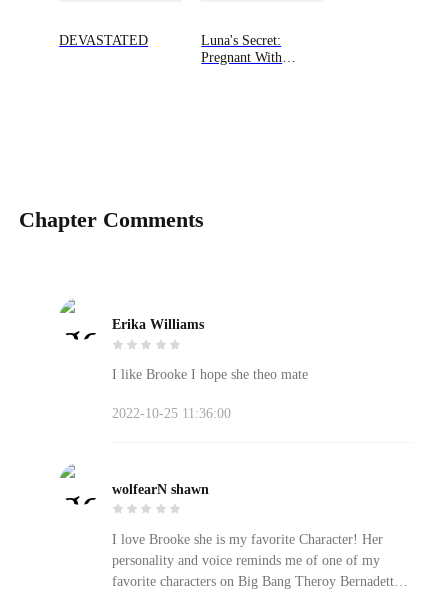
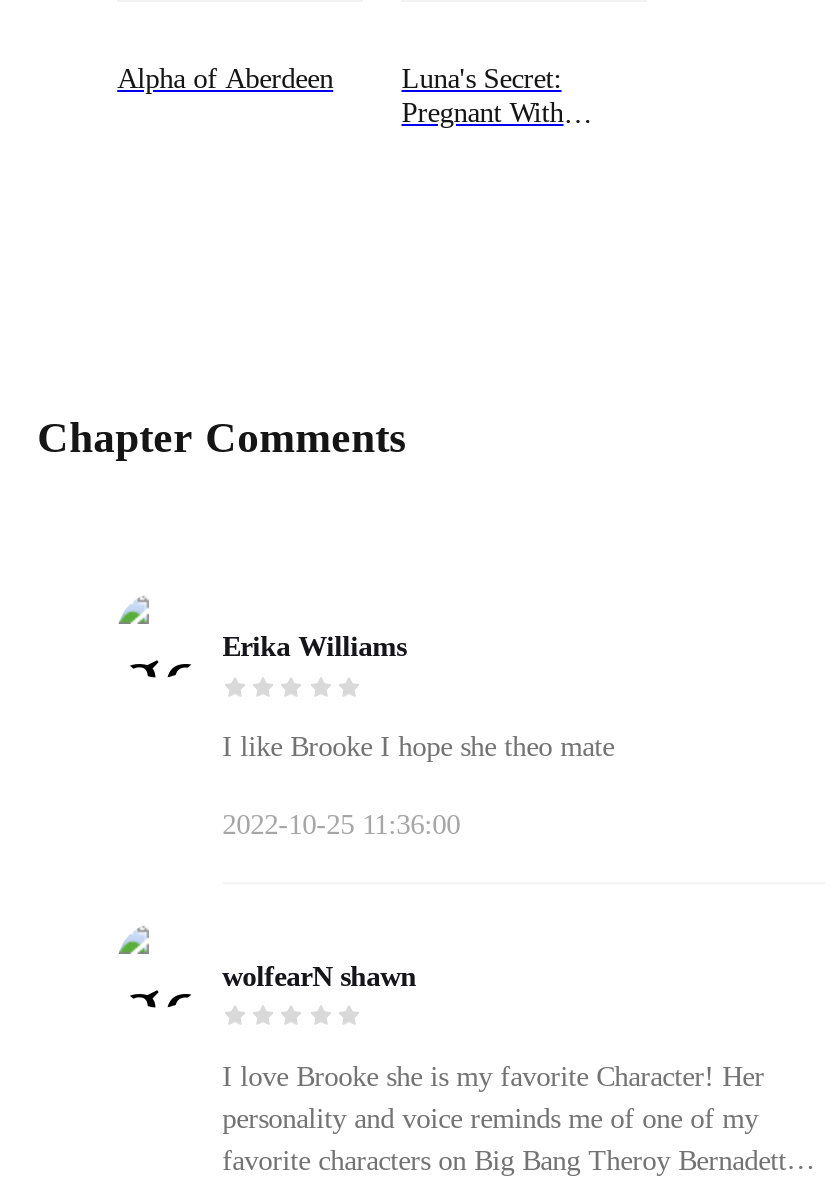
[59,32,148,48] DEVASTATED -> [117,63,333,95] Alpha of Aberdeen

